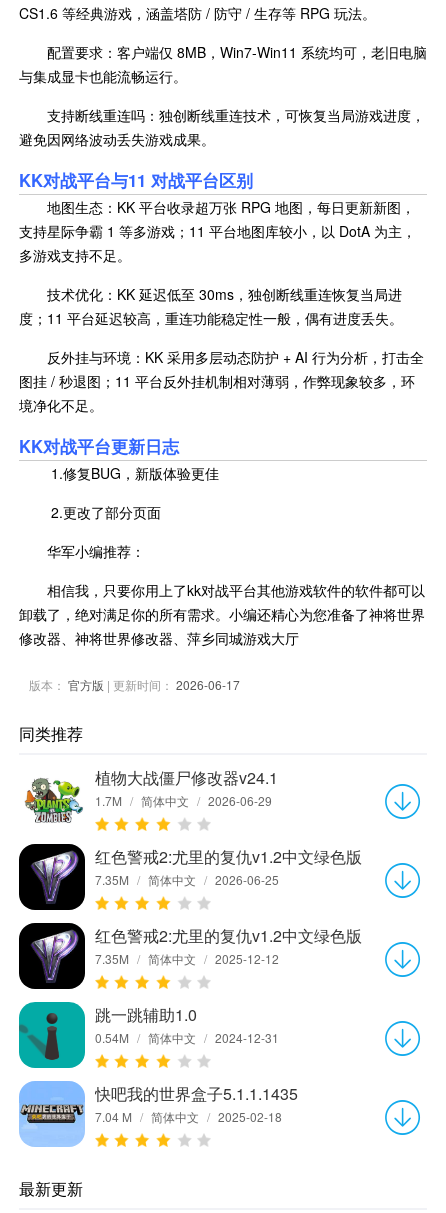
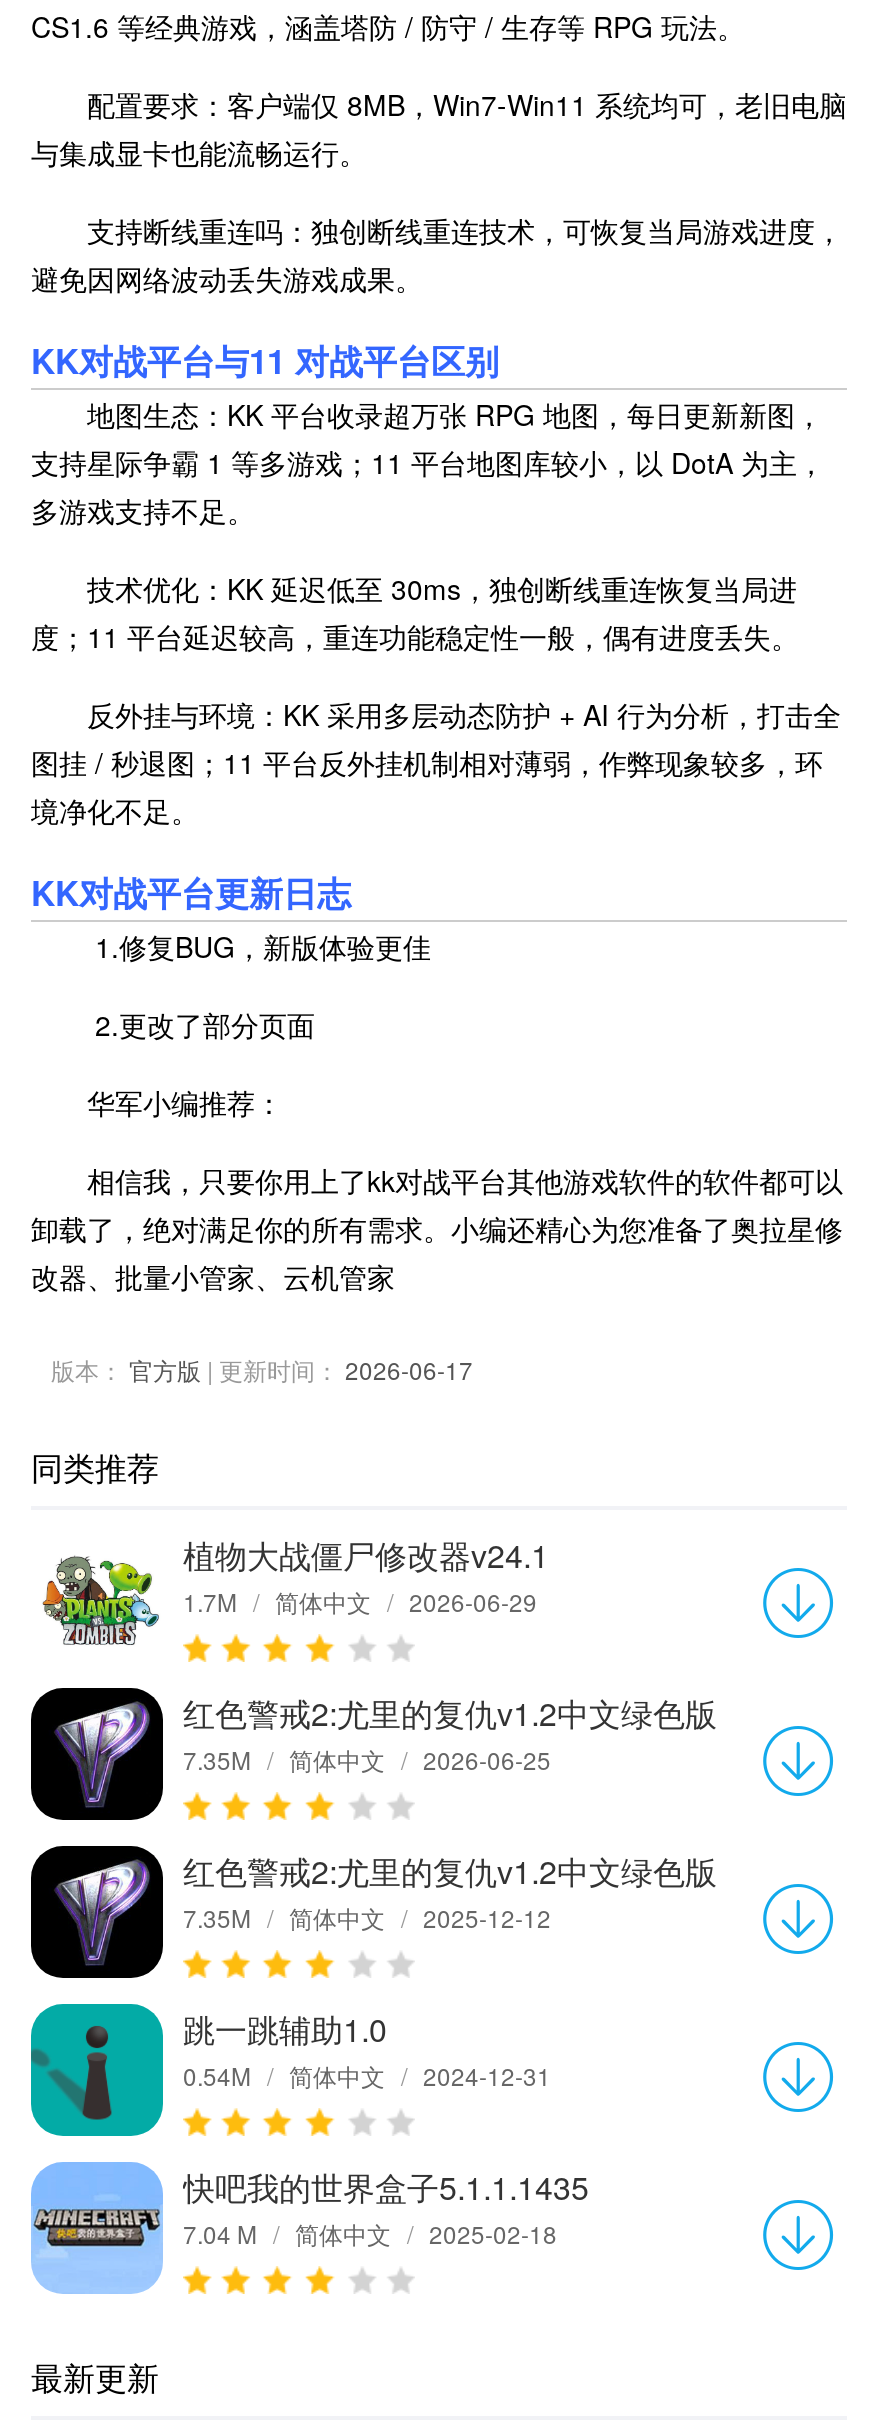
[19,603,425,647] 卸载了，绝对满足你的所有需求。小编还精心为您准备了神将世界 | 修改器、神将世界修改器、萍乡同城游戏大厅 -> [31,1207,843,1295] 卸载了，绝对满足你的所有需求。小编还精心为您准备了奥拉星修 | 改器、批量小管家、云机管家

